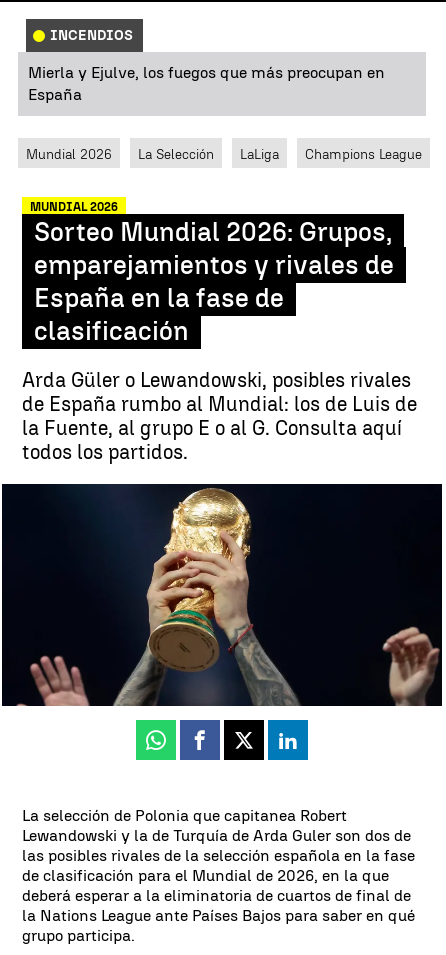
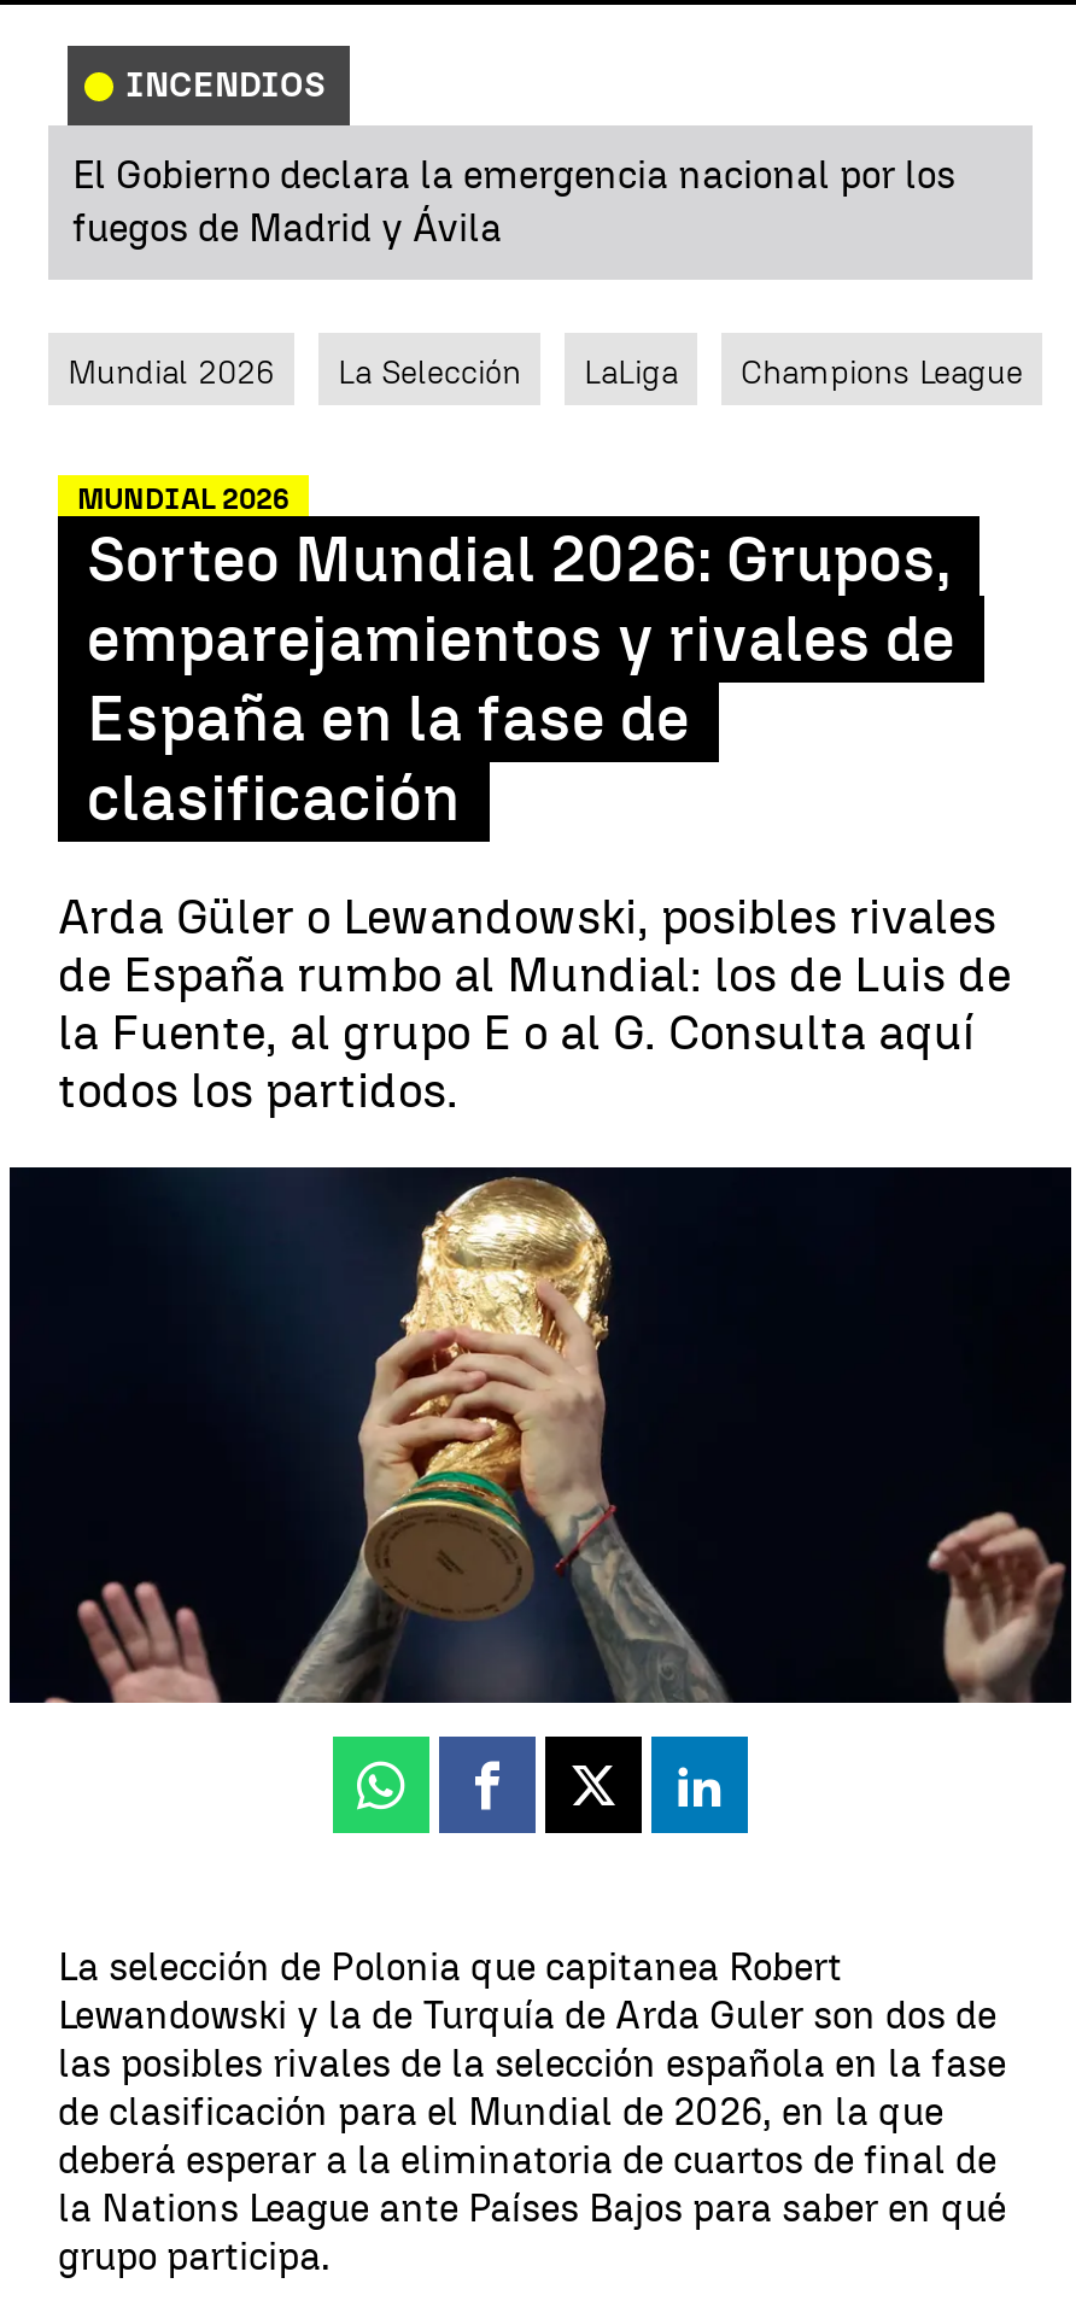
[28,63,385,104] Mierla y Ejulve, los fuegos que más preocupan en | España -> [72,152,955,251] El Gobierno declara la emergencia nacional por los | fuegos de Madrid y Ávila

